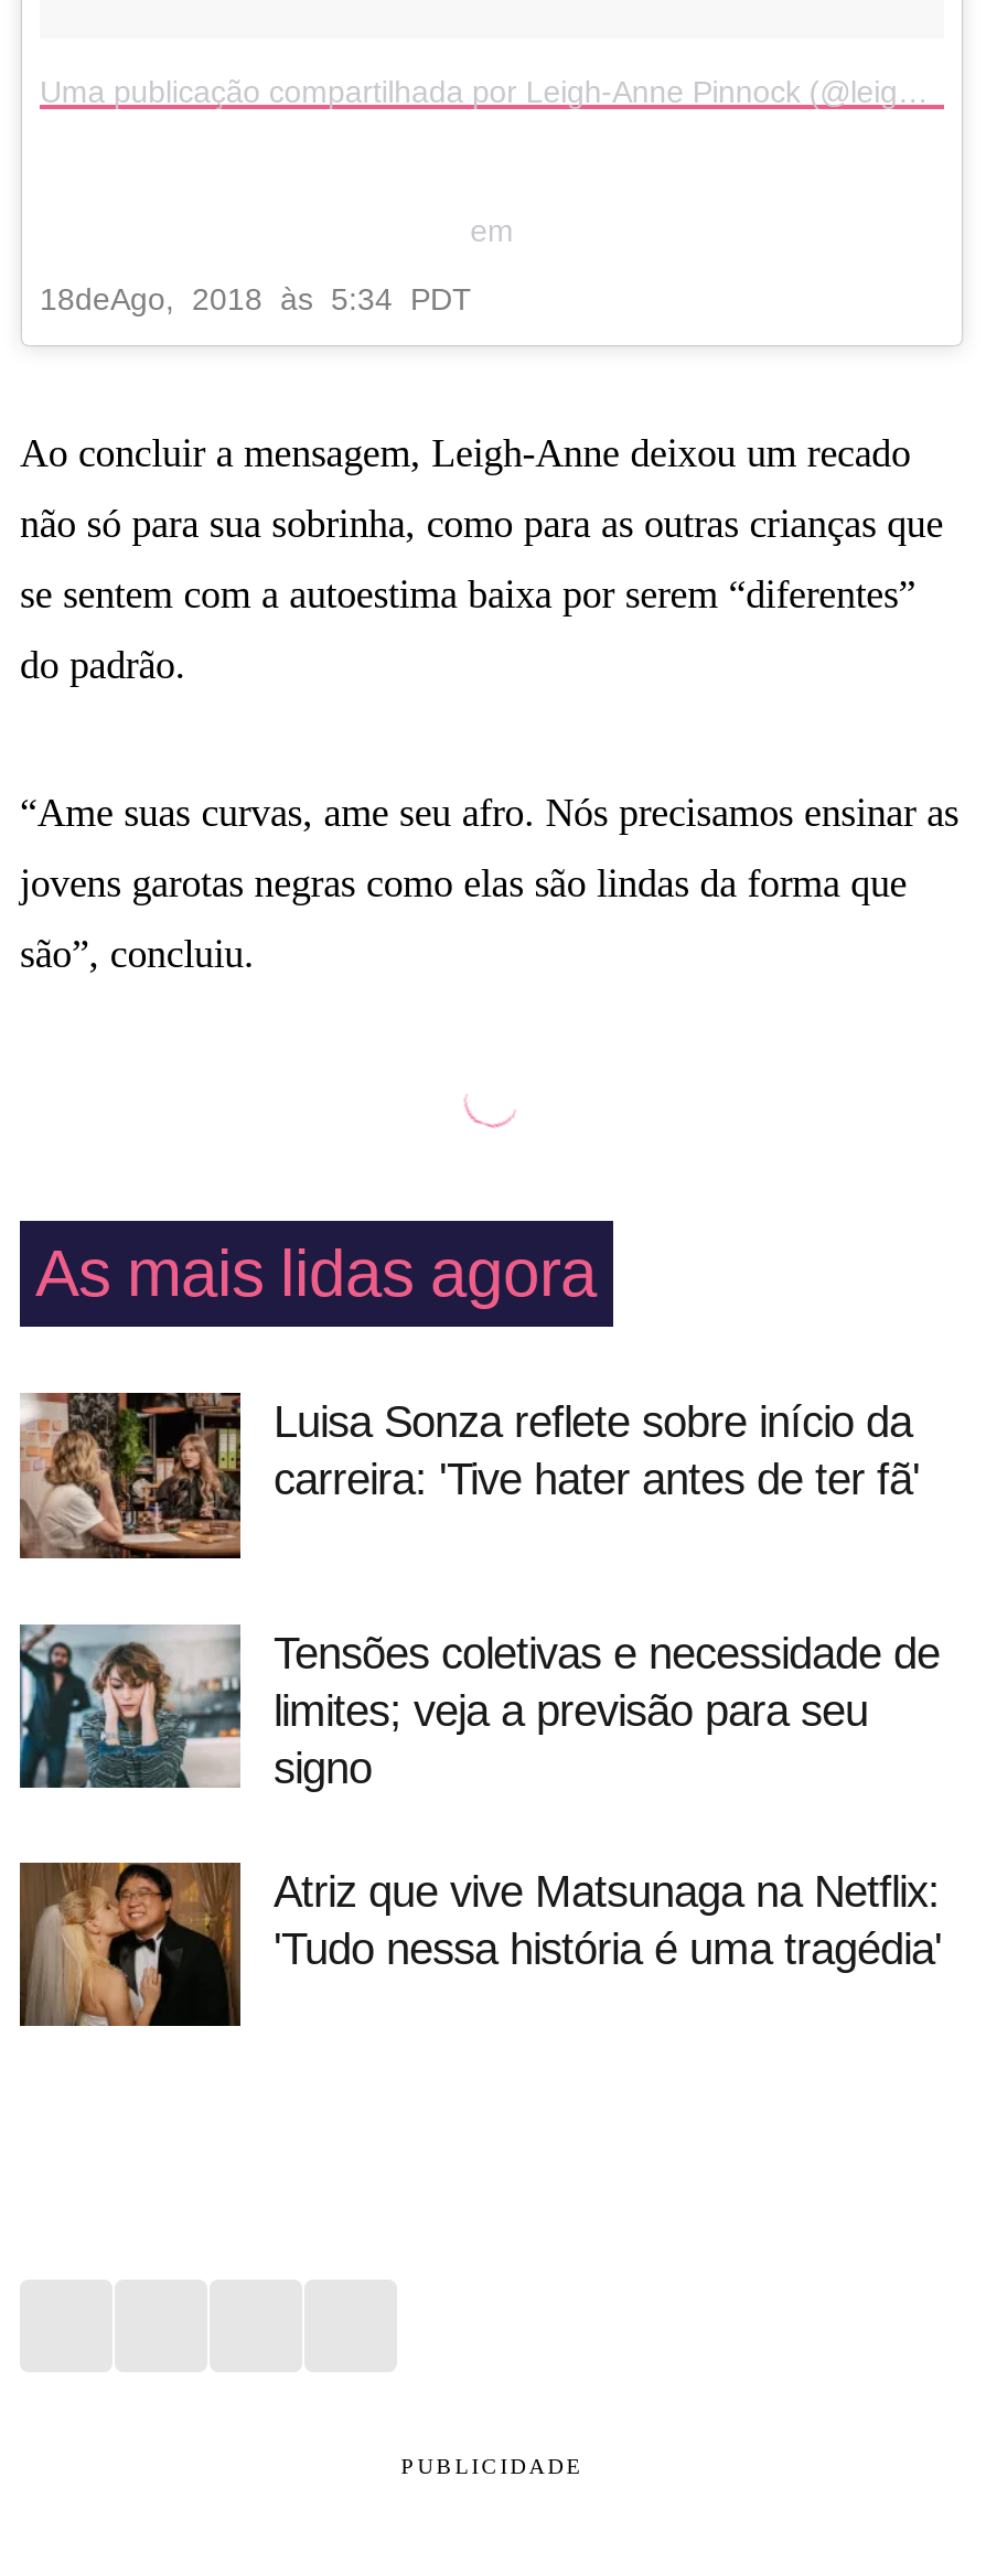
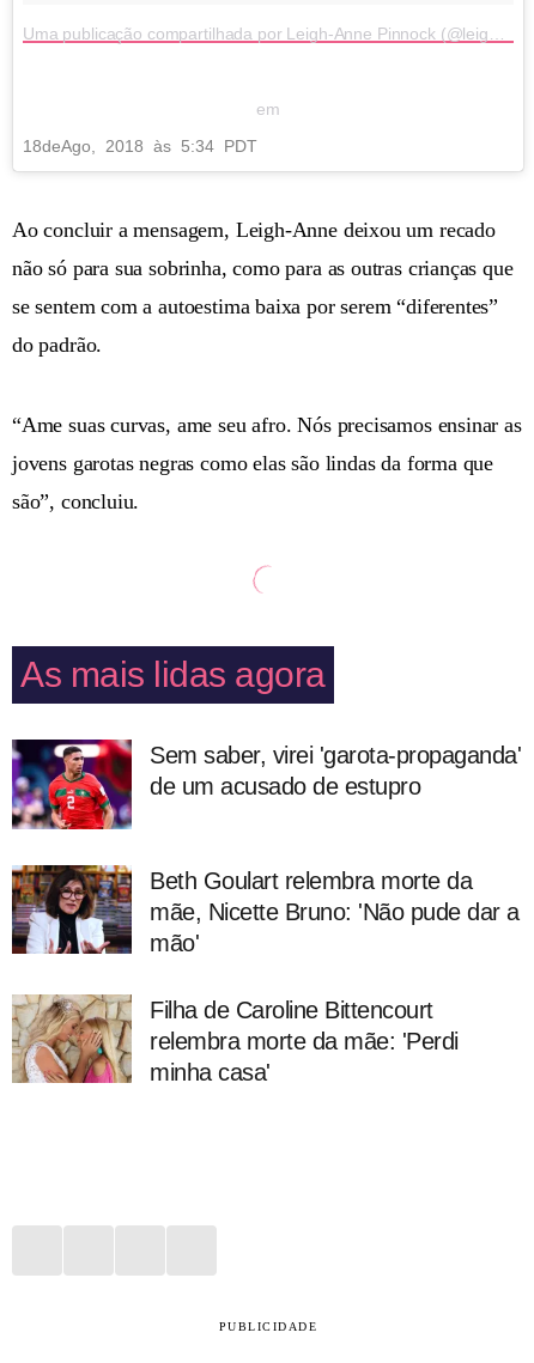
[18,1391,920,1561] [image] | Luisa Sonza reflete sobre início da | carreira: 'Tive hater antes de ter fã' -> [11,738,521,830] [image] | Sem saber, virei 'garota-propaganda' | de um acusado de estupro
[18,1622,940,1791] [image] | Tensões coletivas e necessidade de | limites; veja a previsão para seu | signo -> [11,864,519,956] [image] | Beth Goulart relembra morte da | mãe, Nicette Bruno: 'Não pude dar a | mão'
[20,1861,942,2028] [image] | Atriz que vive Matsunaga na Netflix: | 'Tudo nessa história é uma tragédia' -> [12,994,458,1085] [image] | Filha de Caroline Bittencourt | relembra morte da mãe: 'Perdi | minha casa'

